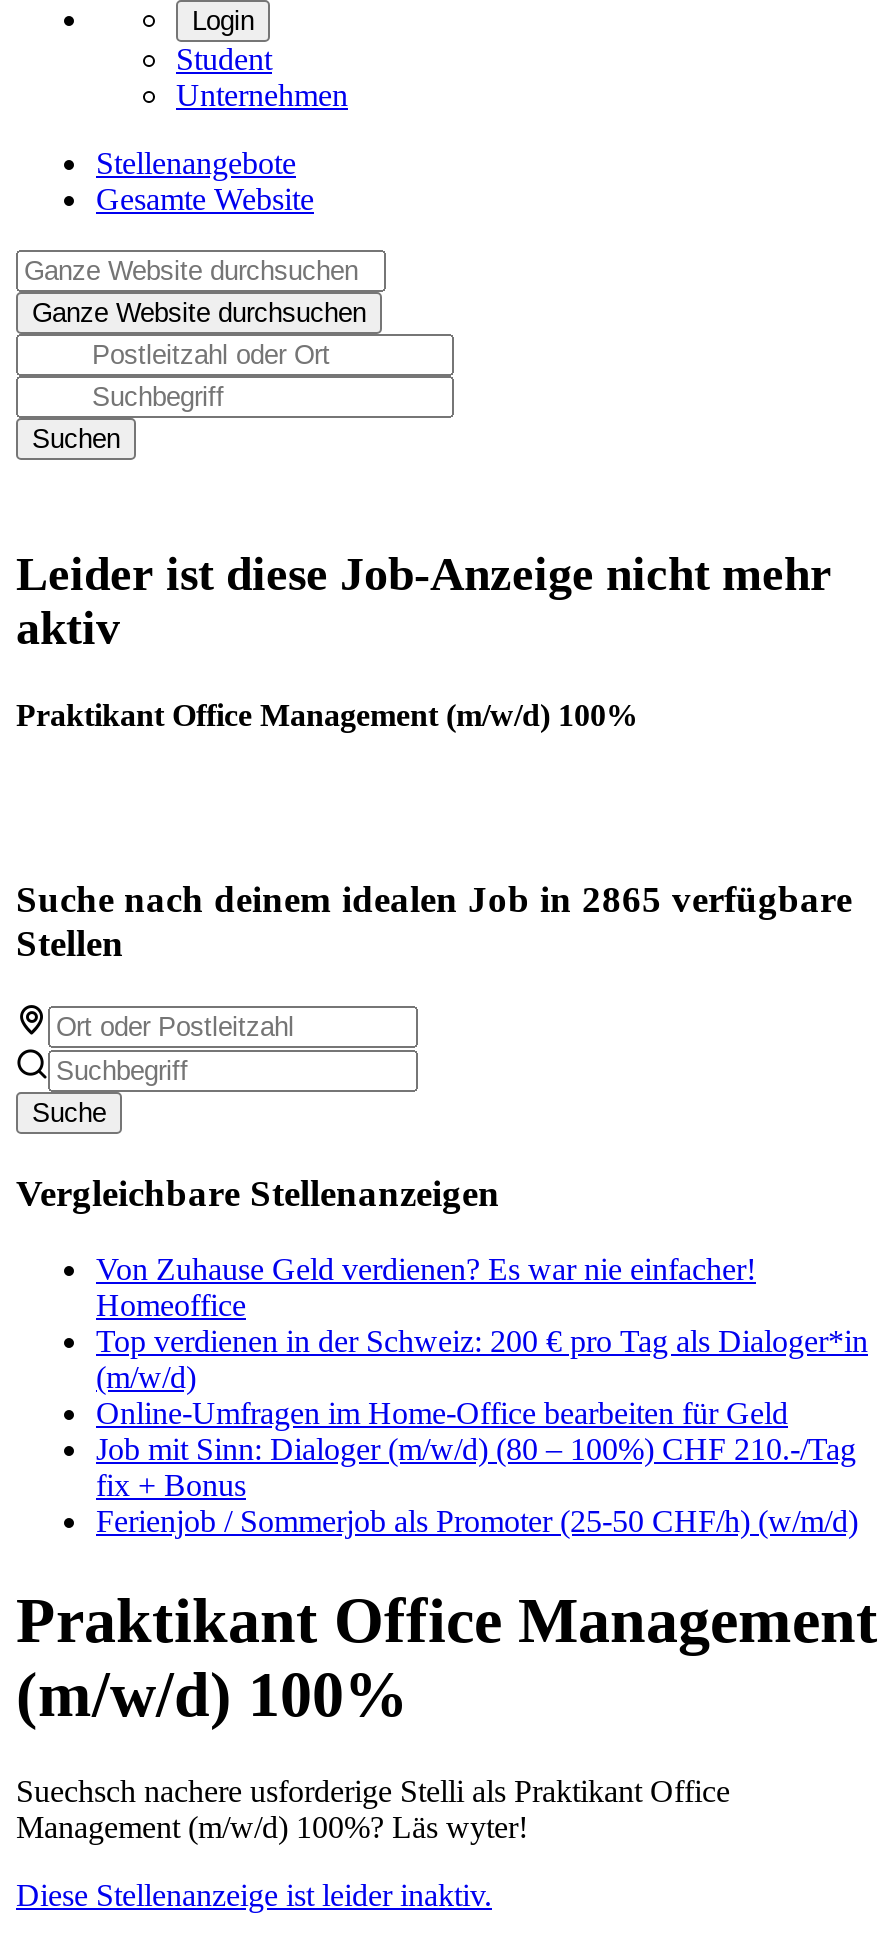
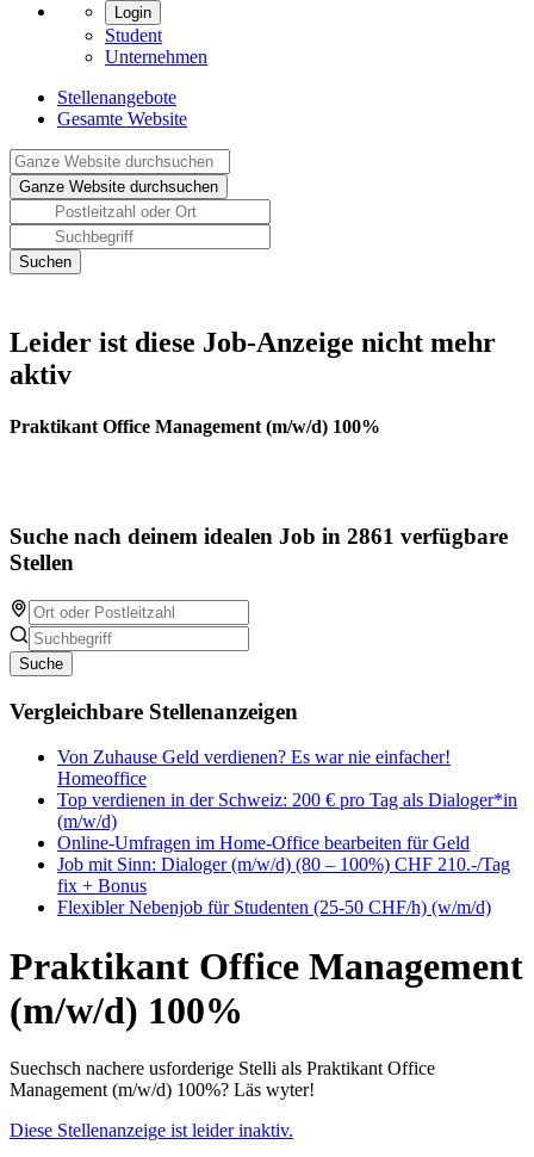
[16,878,852,920] Suche nach deinem idealen Job in 2865 verfügbare -> [10,524,508,549] Suche nach deinem idealen Job in 2861 verfügbare
[96,1505,858,1539] Ferienjob / Sommerjob als Promoter (25-50 CHF/h) (w/m/d) -> [57,897,491,918] Flexibler Nebenjob für Studenten (25-50 CHF/h) (w/m/d)

